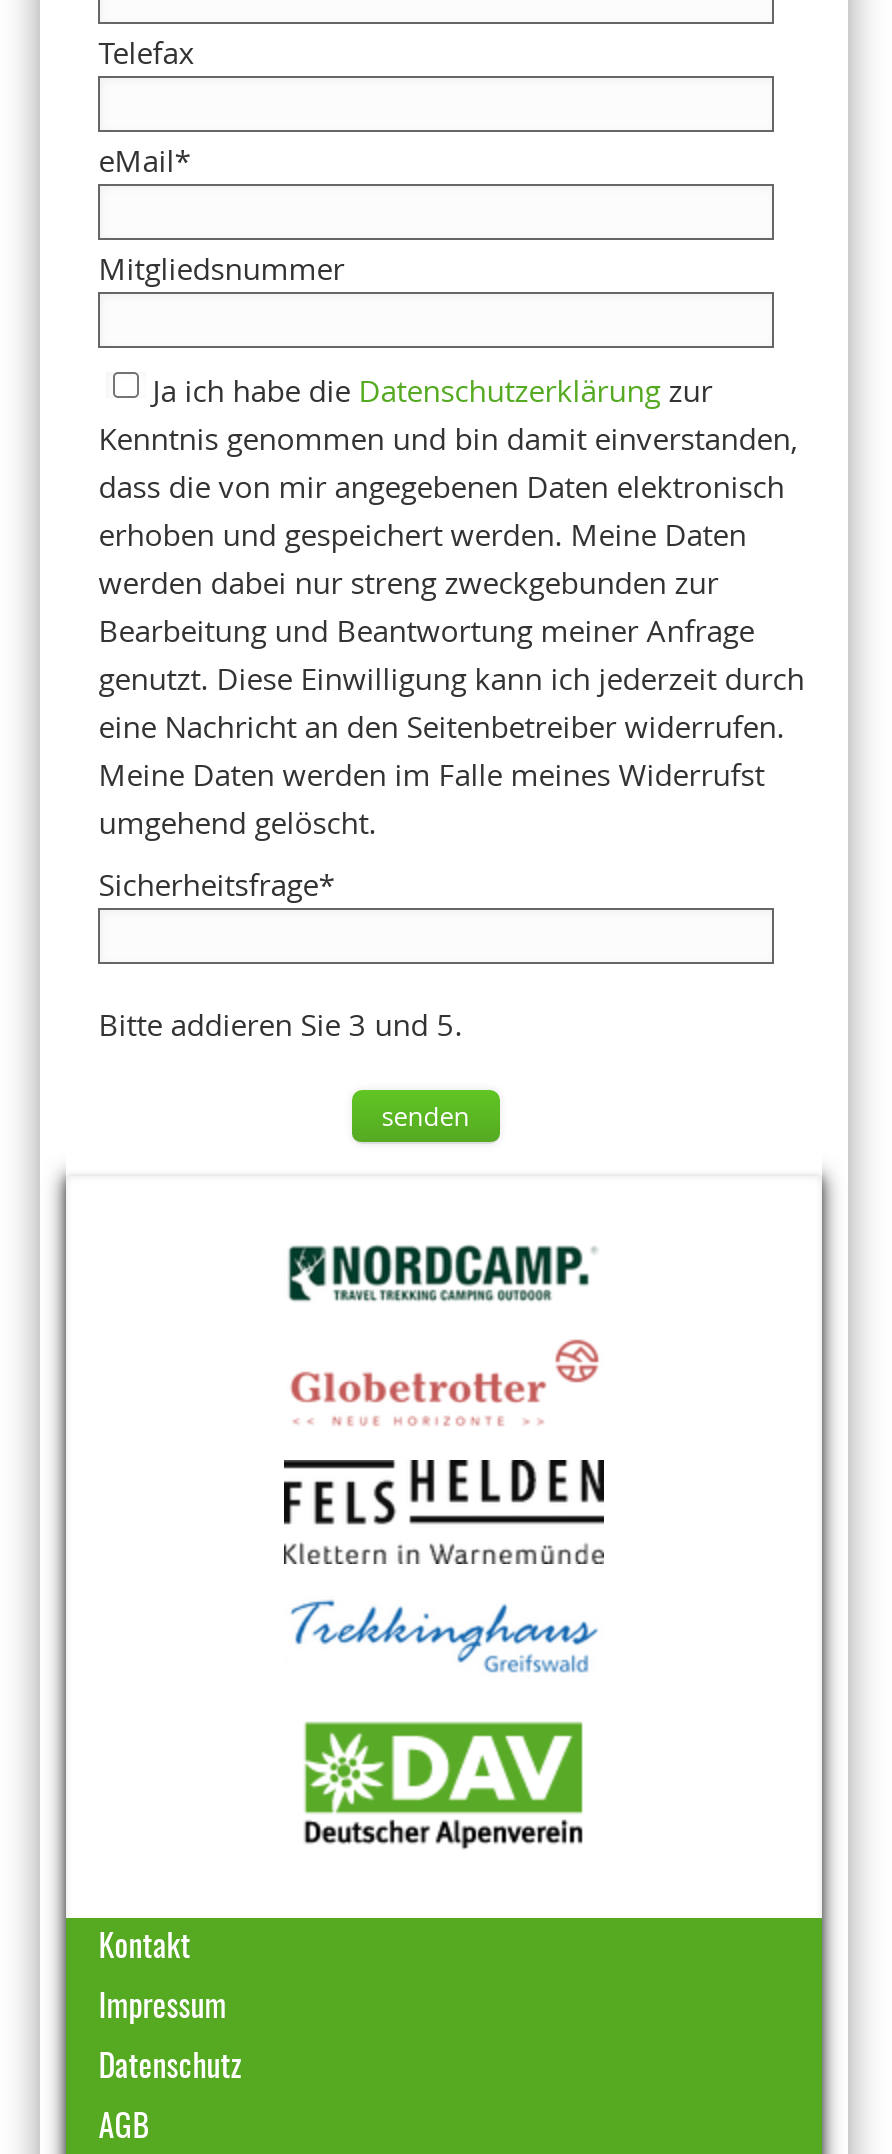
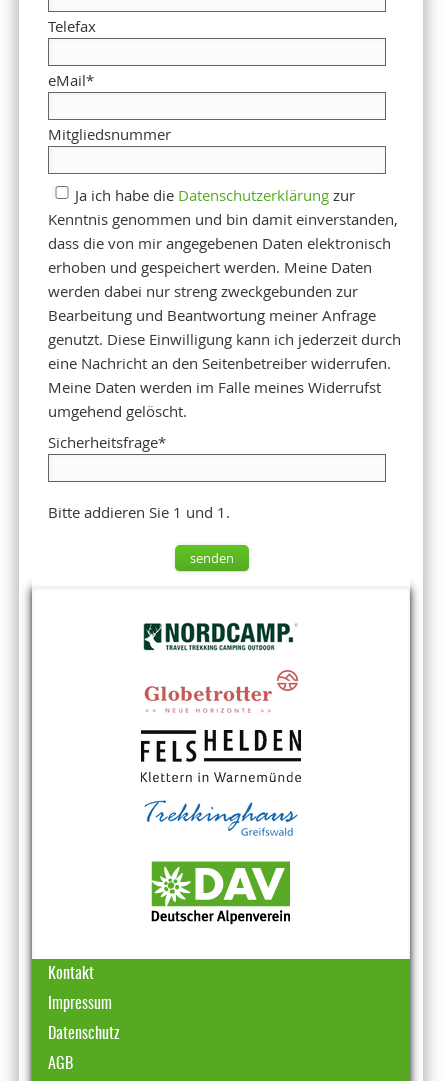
[99,1004,463,1044] Bitte addieren Sie 3 und 5. -> [48,502,230,522] Bitte addieren Sie 1 und 1.

